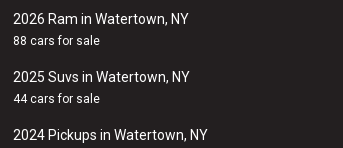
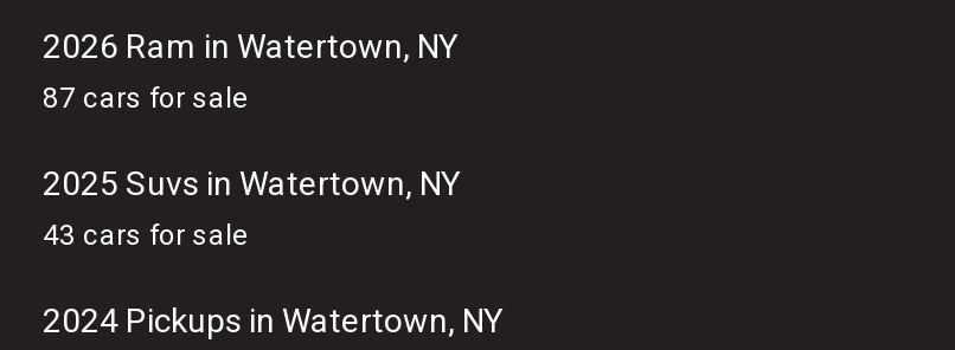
[13,34,100,48] 88 cars for sale -> [43,82,249,115] 87 cars for sale
[13,92,100,106] 44 cars for sale -> [43,219,249,252] 43 cars for sale

